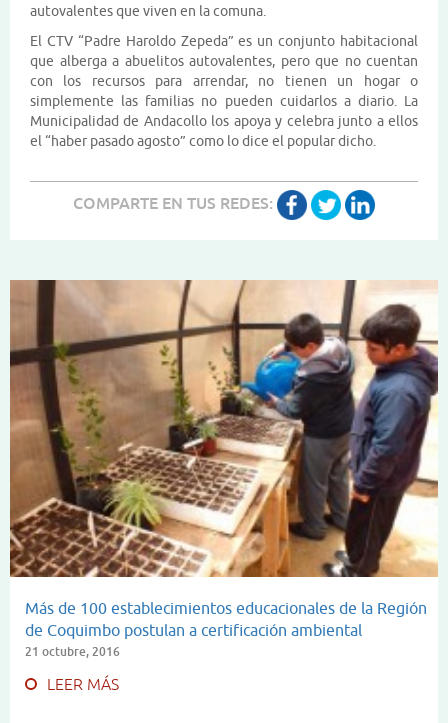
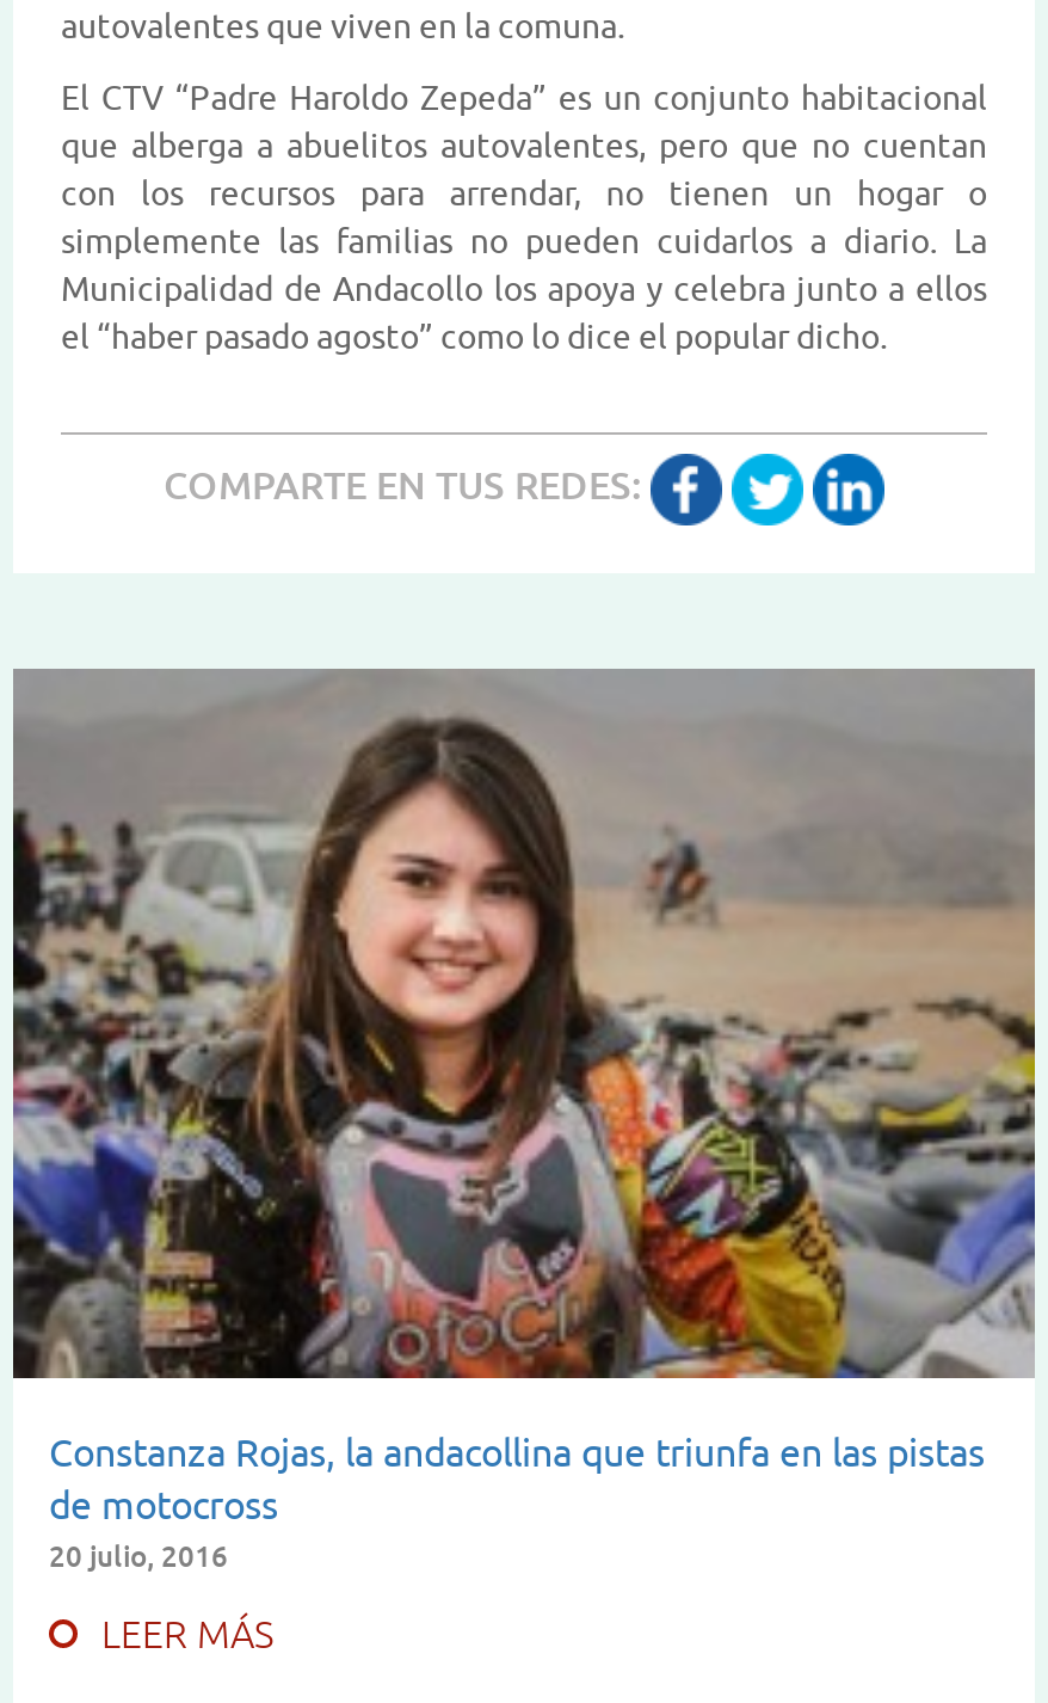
[9,280,439,659] [image] | Más de 100 establecimientos educacionales de la Región | de Coquimbo postulan a certificación ambiental | 21 octubre, 2016 -> [11,669,1037,1574] [image] | Constanza Rojas, la andacollina que triunfa en las pistas | de motocross | 20 julio, 2016

